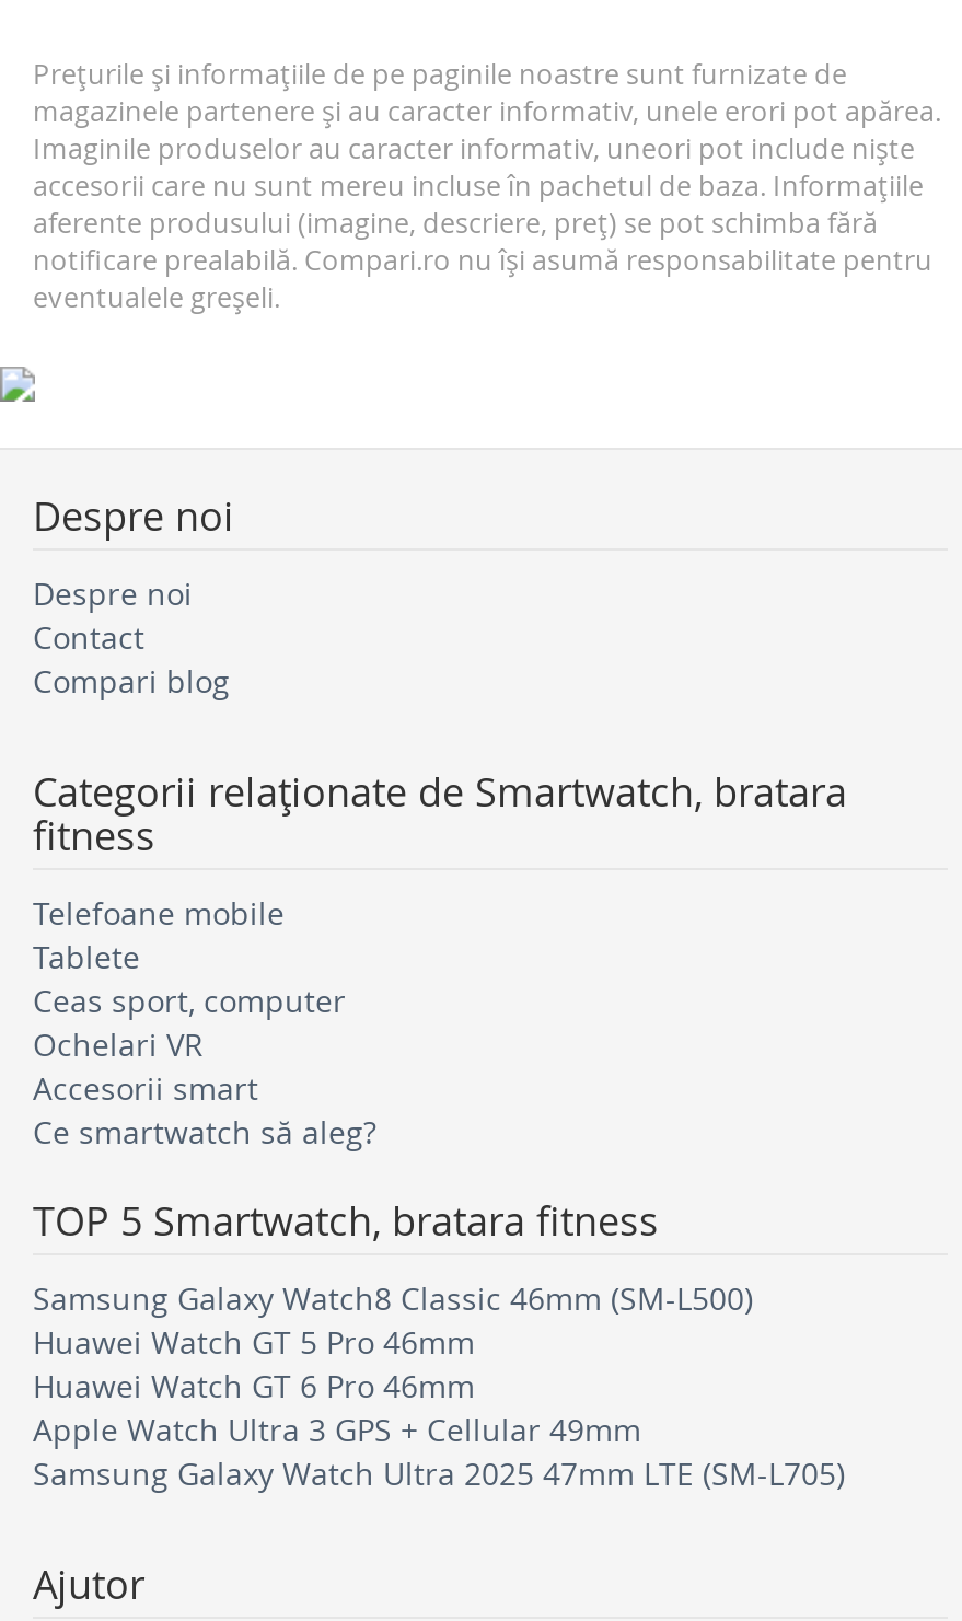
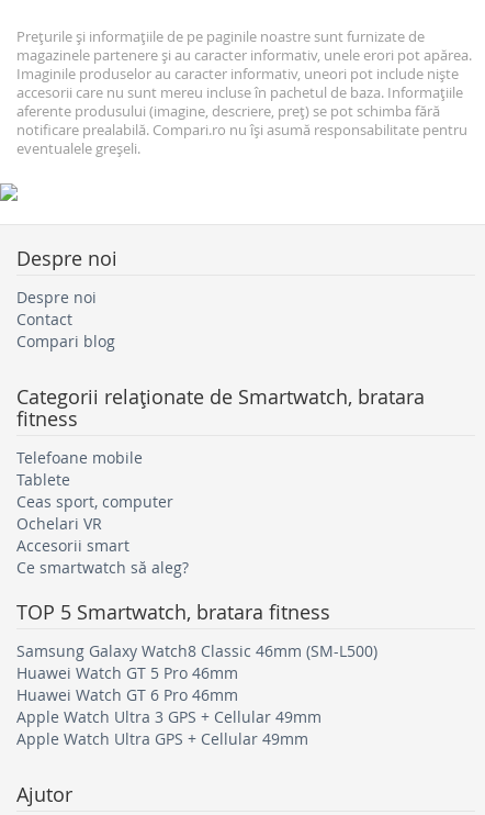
[33,1451,845,1493] Samsung Galaxy Watch Ultra 2025 47mm LTE (SM-L705) -> [16,728,308,749] Apple Watch Ultra GPS + Cellular 49mm

